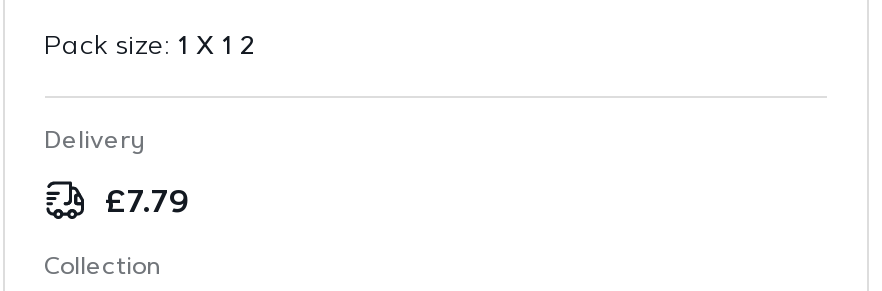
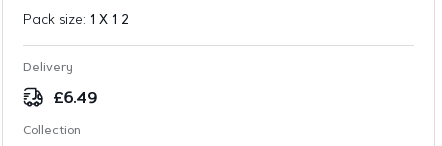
[104,188,188,220] £7.79 -> [52,91,96,107] £6.49

